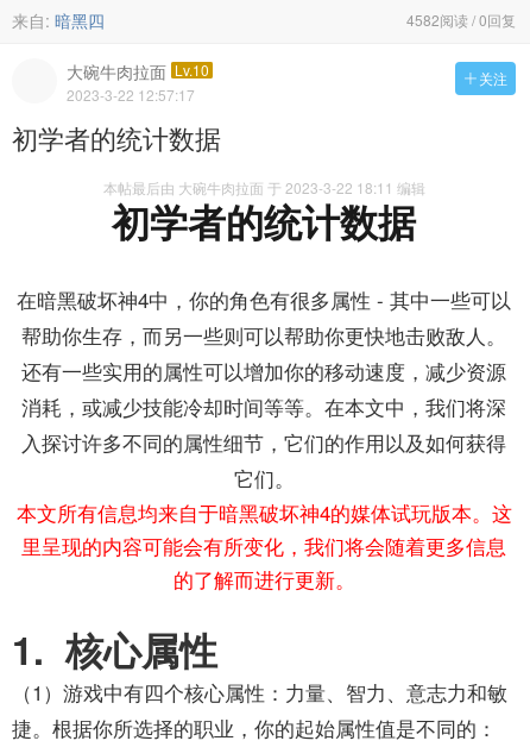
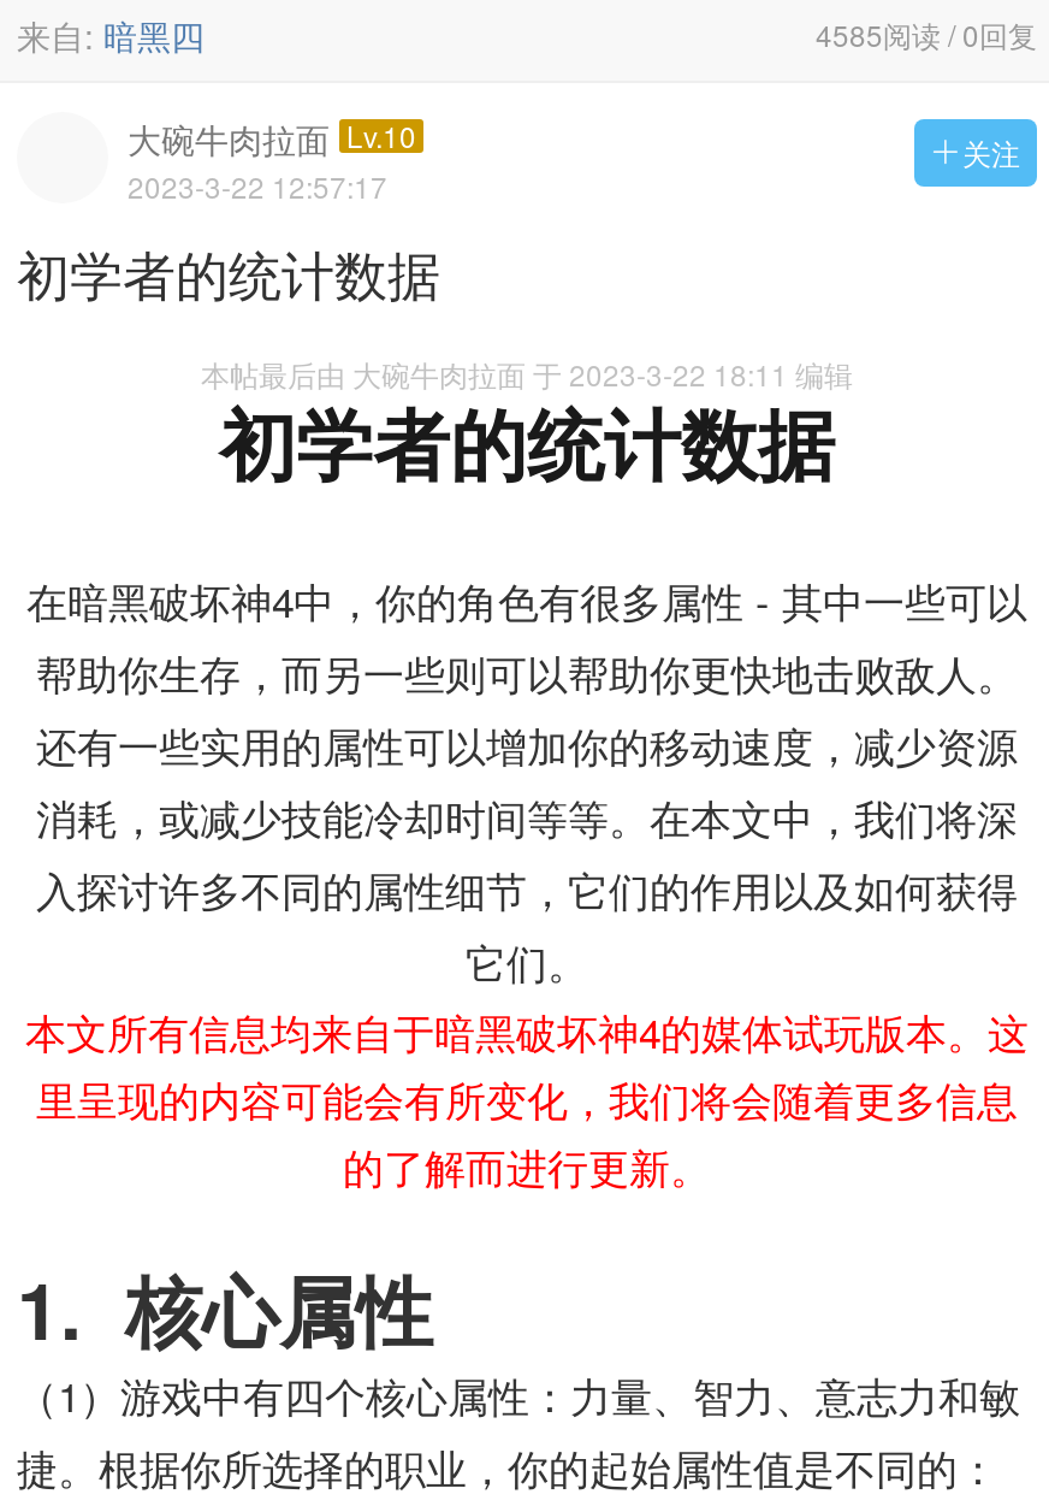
[406,10,516,30] 4582阅读 / 0回复 -> [816,13,1037,54] 4585阅读 / 0回复

